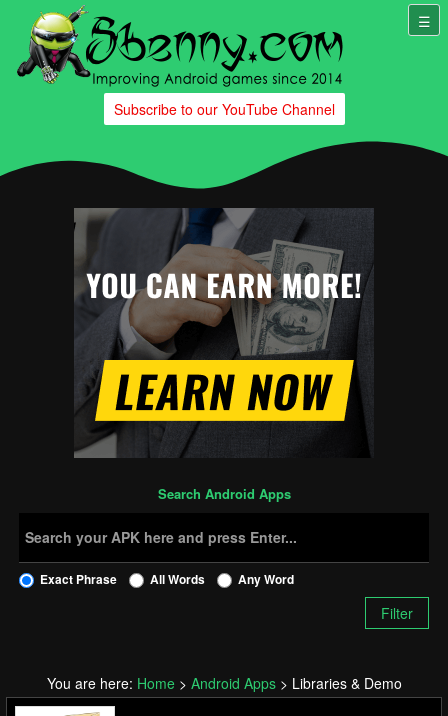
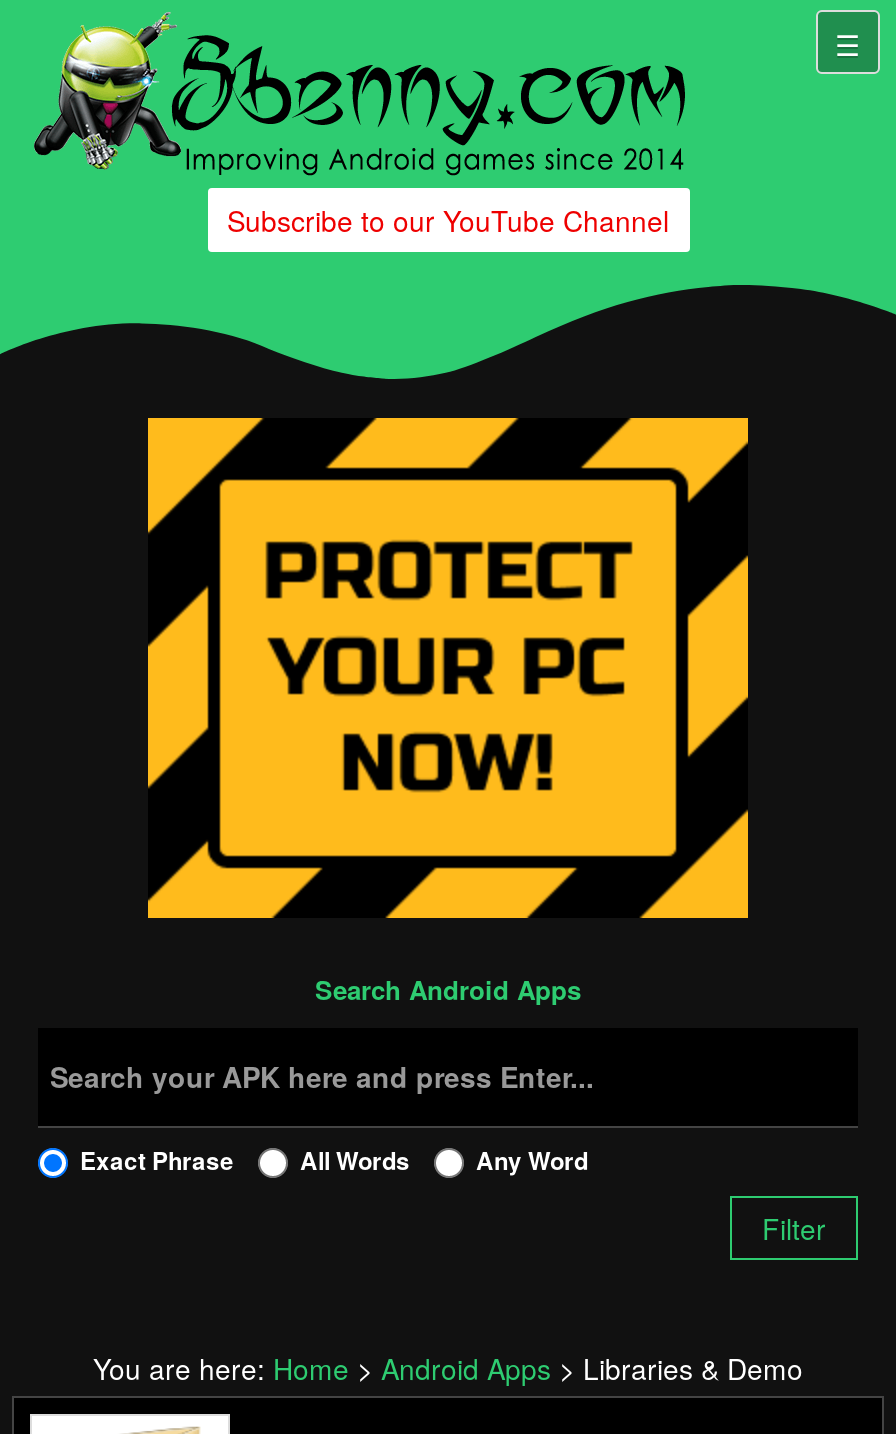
[74,208,374,458] [image] -> [146,416,750,920] [image]

